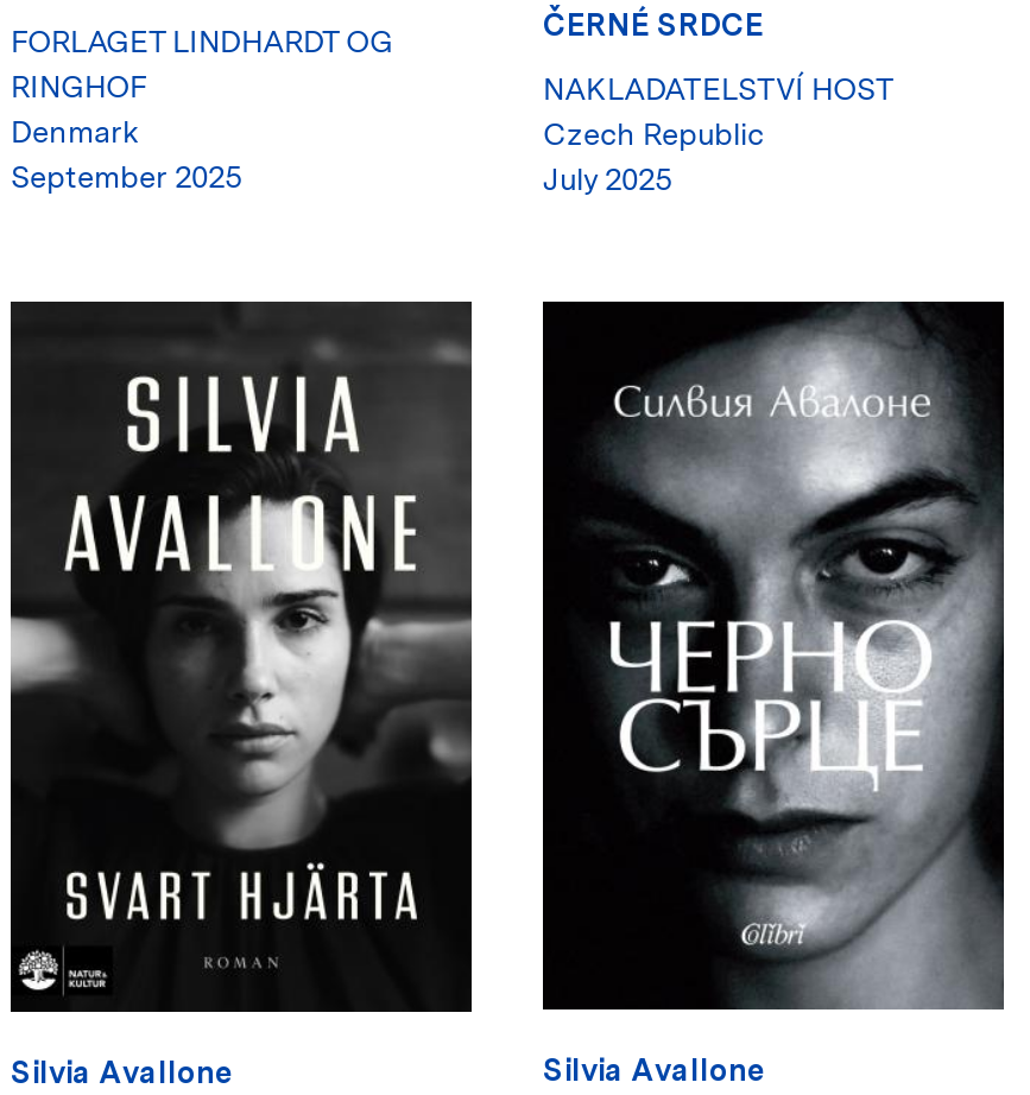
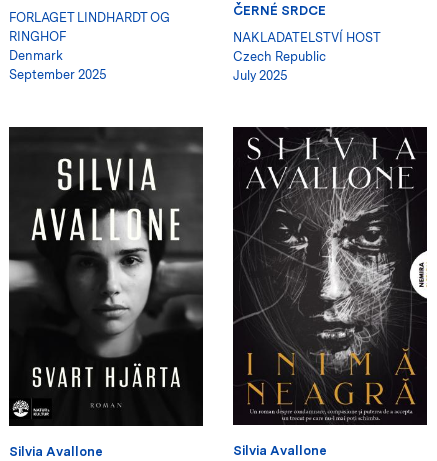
[548,302,1006,1009] [image] -> [233,127,427,426] [image]

